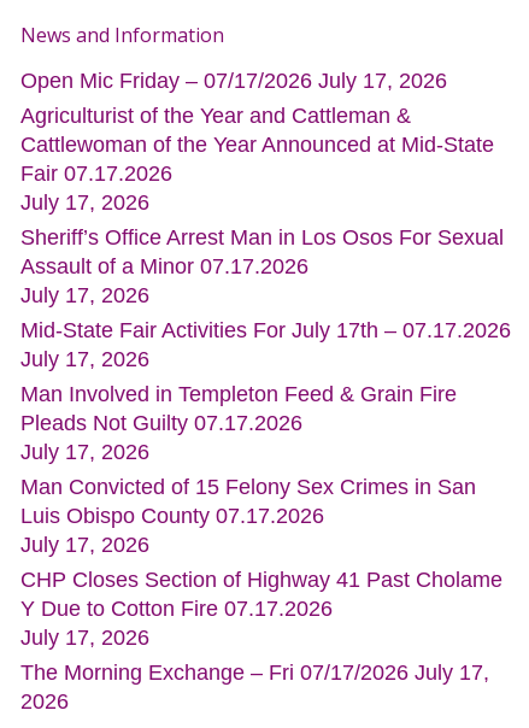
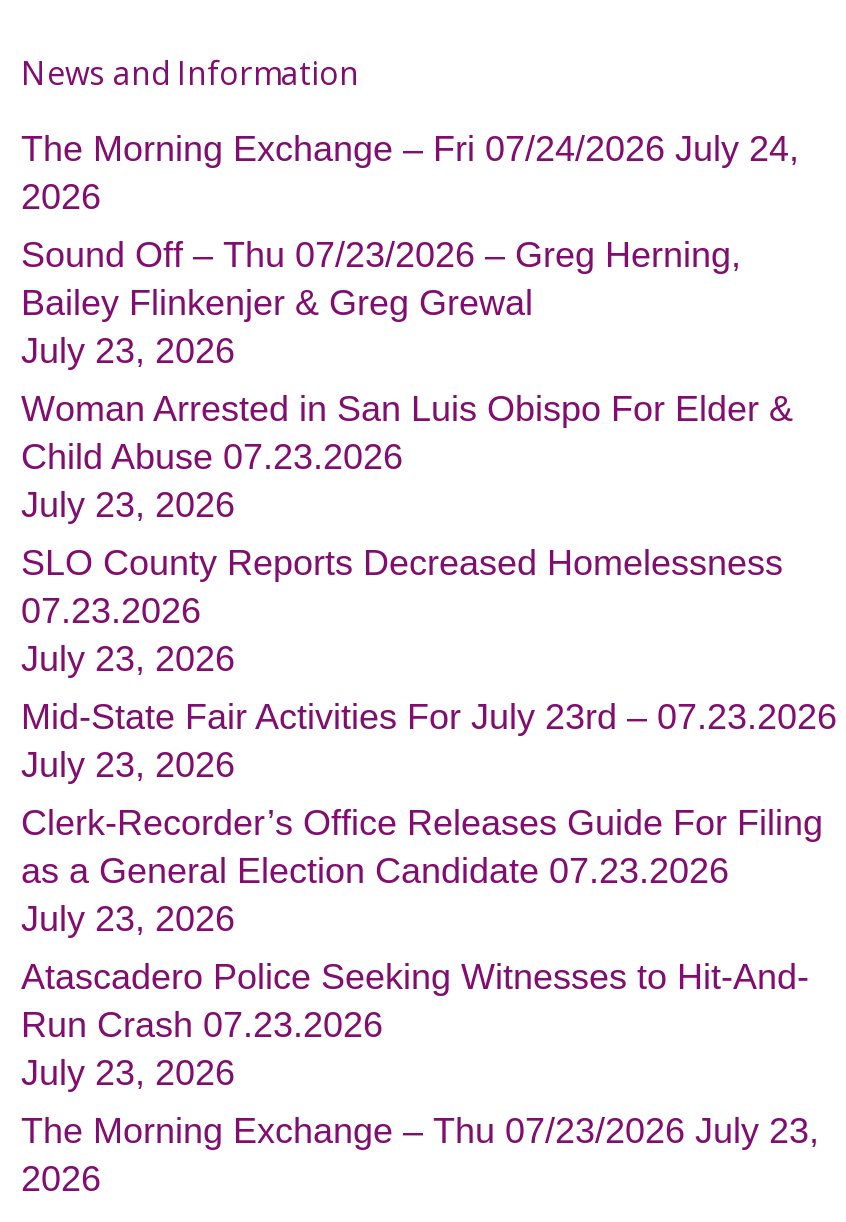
[20,69,511,685] Open Mic Friday – 07/17/2026 July 17, 2026 | Agriculturist of the Year and Cattleman & | Cattlewoman of the Year Announced at Mid-State | Fair 07.17.2026 | July 17, 2026 | Sheriff’s Office Arrest Man in Los Osos For Sexual | Assault of a Minor 07.17.2026 | July 17, 2026 | Mid-State Fair Activities For July 17th – 07.17.2026 | July 17, 2026 | Man Involved in Templeton Feed & Grain Fire | Pleads Not Guilty 07.17.2026 | July 17, 2026 | Man Convicted of 15 Felony Sex Crimes in San | Luis Obispo County 07.17.2026 | July 17, 2026 | CHP Closes Section of Highway 41 Past Cholame | Y Due to Cotton Fire 07.17.2026 | July 17, 2026 | The Morning Exchange – Fri 07/17/2026 July 17, -> [21,129,837,1151] The Morning Exchange – Fri 07/24/2026 July 24, | 2026 | Sound Off – Thu 07/23/2026 – Greg Herning, | Bailey Flinkenjer & Greg Grewal | July 23, 2026 | Woman Arrested in San Luis Obispo For Elder & | Child Abuse 07.23.2026 | July 23, 2026 | SLO County Reports Decreased Homelessness | 07.23.2026 | July 23, 2026 | Mid-State Fair Activities For July 23rd – 07.23.2026 | July 23, 2026 | Clerk-Recorder’s Office Releases Guide For Filing | as a General Election Candidate 07.23.2026 | July 23, 2026 | Atascadero Police Seeking Witnesses to Hit-And- | Run Crash 07.23.2026 | July 23, 2026 | The Morning Exchange – Thu 07/23/2026 July 23,

